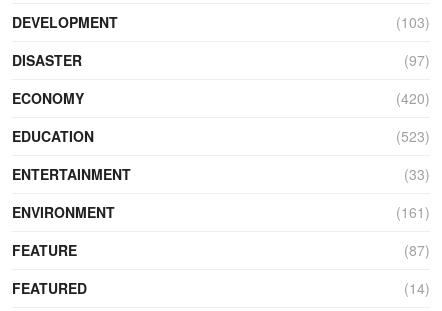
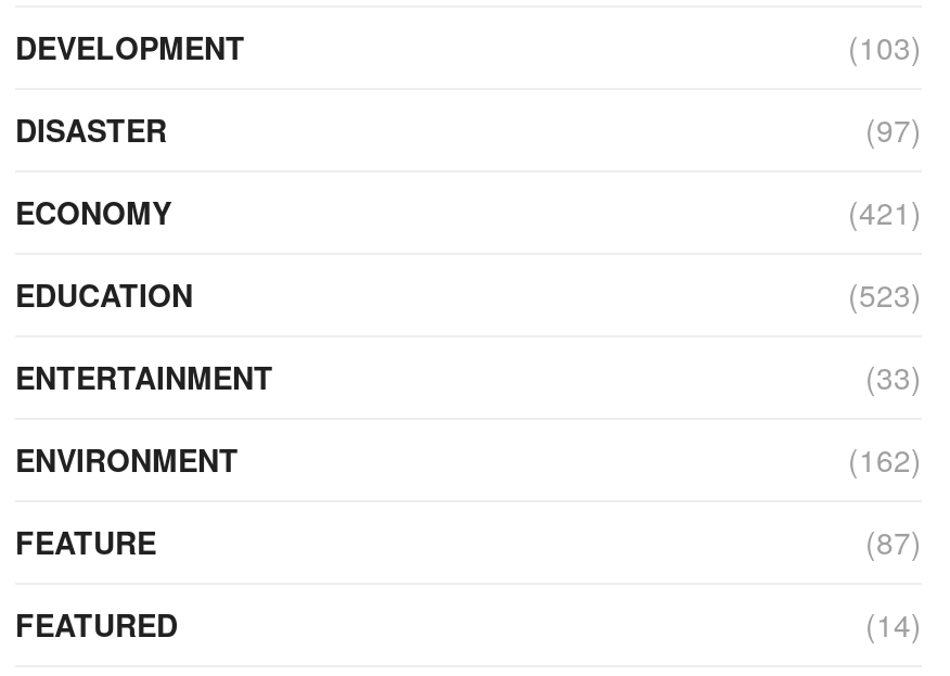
[396,88,430,108] (420) -> [848,190,922,234] (421)
[396,202,430,222] (161) -> [848,438,922,481] (162)

